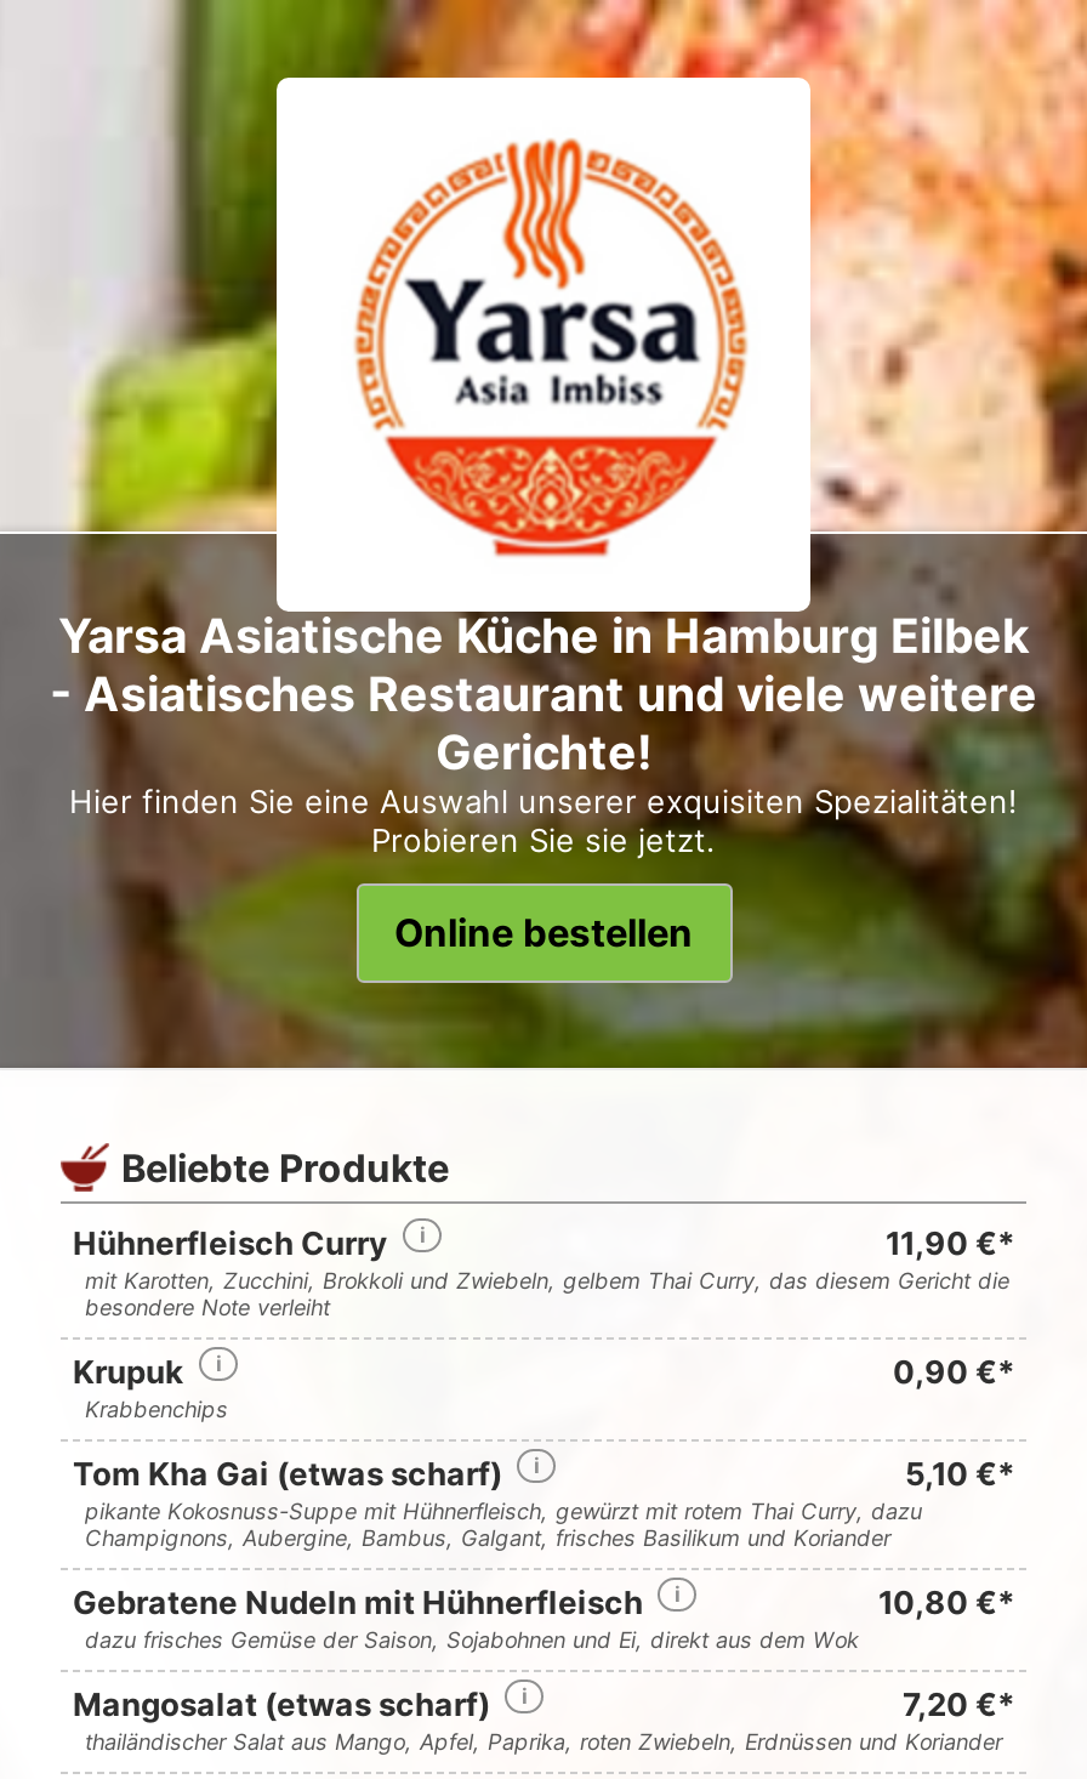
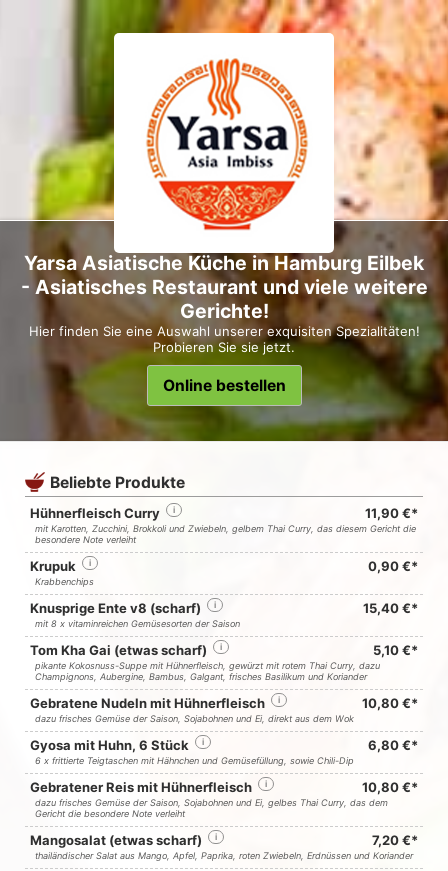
none -> [30,600,418,629] Knusprige Ente v8 (scharf) | 15,40 €* | mit 8 x vitaminreichen Gemüsesorten der Saison
none -> [30,737,418,819] Gyosa mit Huhn, 6 Stück | 6,80 €* | 6 x frittierte Teigtaschen mit Hähnchen und Gemüsefüllung, sowie Chili-Dip | Gebratener Reis mit Hühnerfleisch | 10,80 €* | dazu frisches Gemüse der Saison, Sojabohnen und Ei, gelbes Thai Curry, das dem | Gericht die besondere Note verleiht

